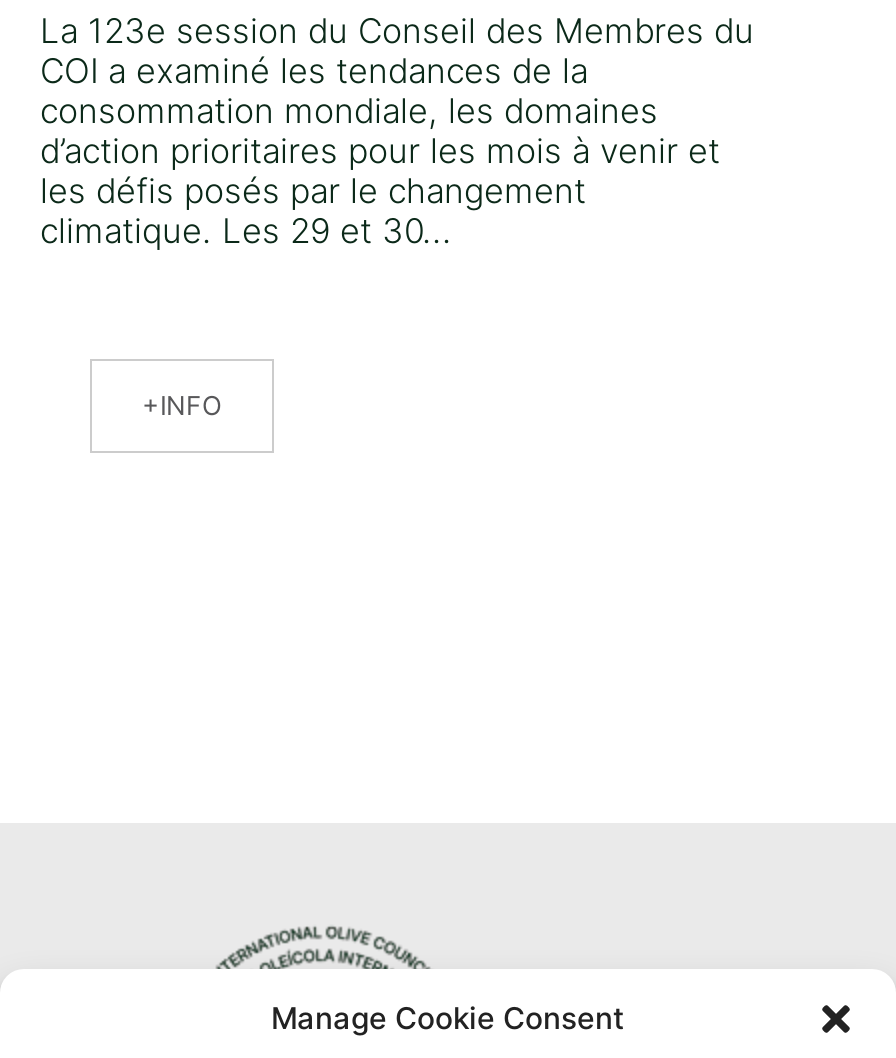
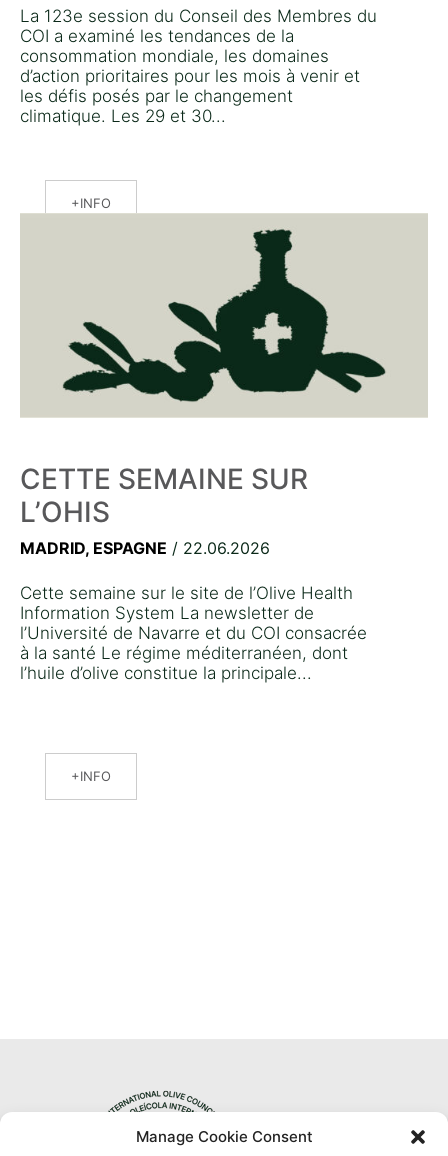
none -> [20,462,367,683] CETTE SEMAINE SUR | L’OHIS | MADRID, ESPAGNE / 22.06.2026 | Cette semaine sur le site de l’Olive Health | Information System La newsletter de | l’Université de Navarre et du COI consacrée | à la santé Le régime méditerranéen, dont | l’huile d’olive constitue la principale...
none -> [20,213,428,416] [image]
none -> [80,768,111,784] INFO

